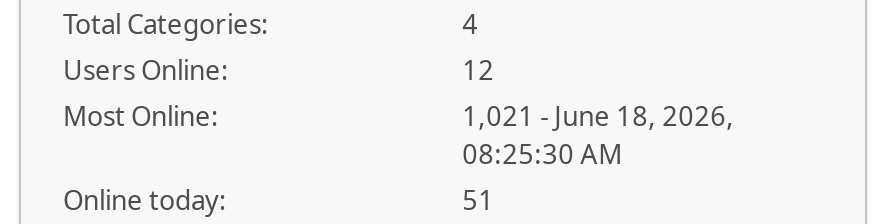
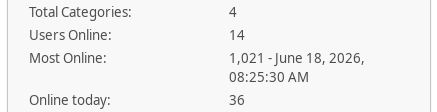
[462,52,494,88] 12 -> [229,26,245,44] 14
[462,182,494,218] 51 -> [229,91,245,109] 36

